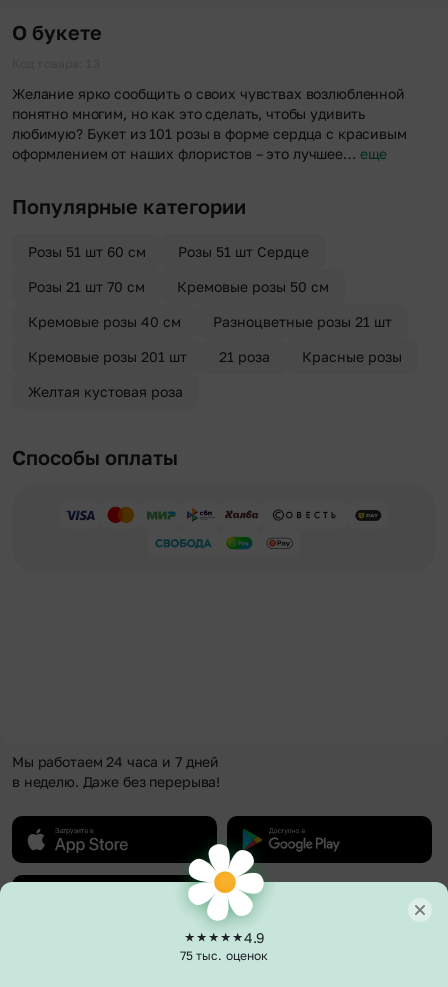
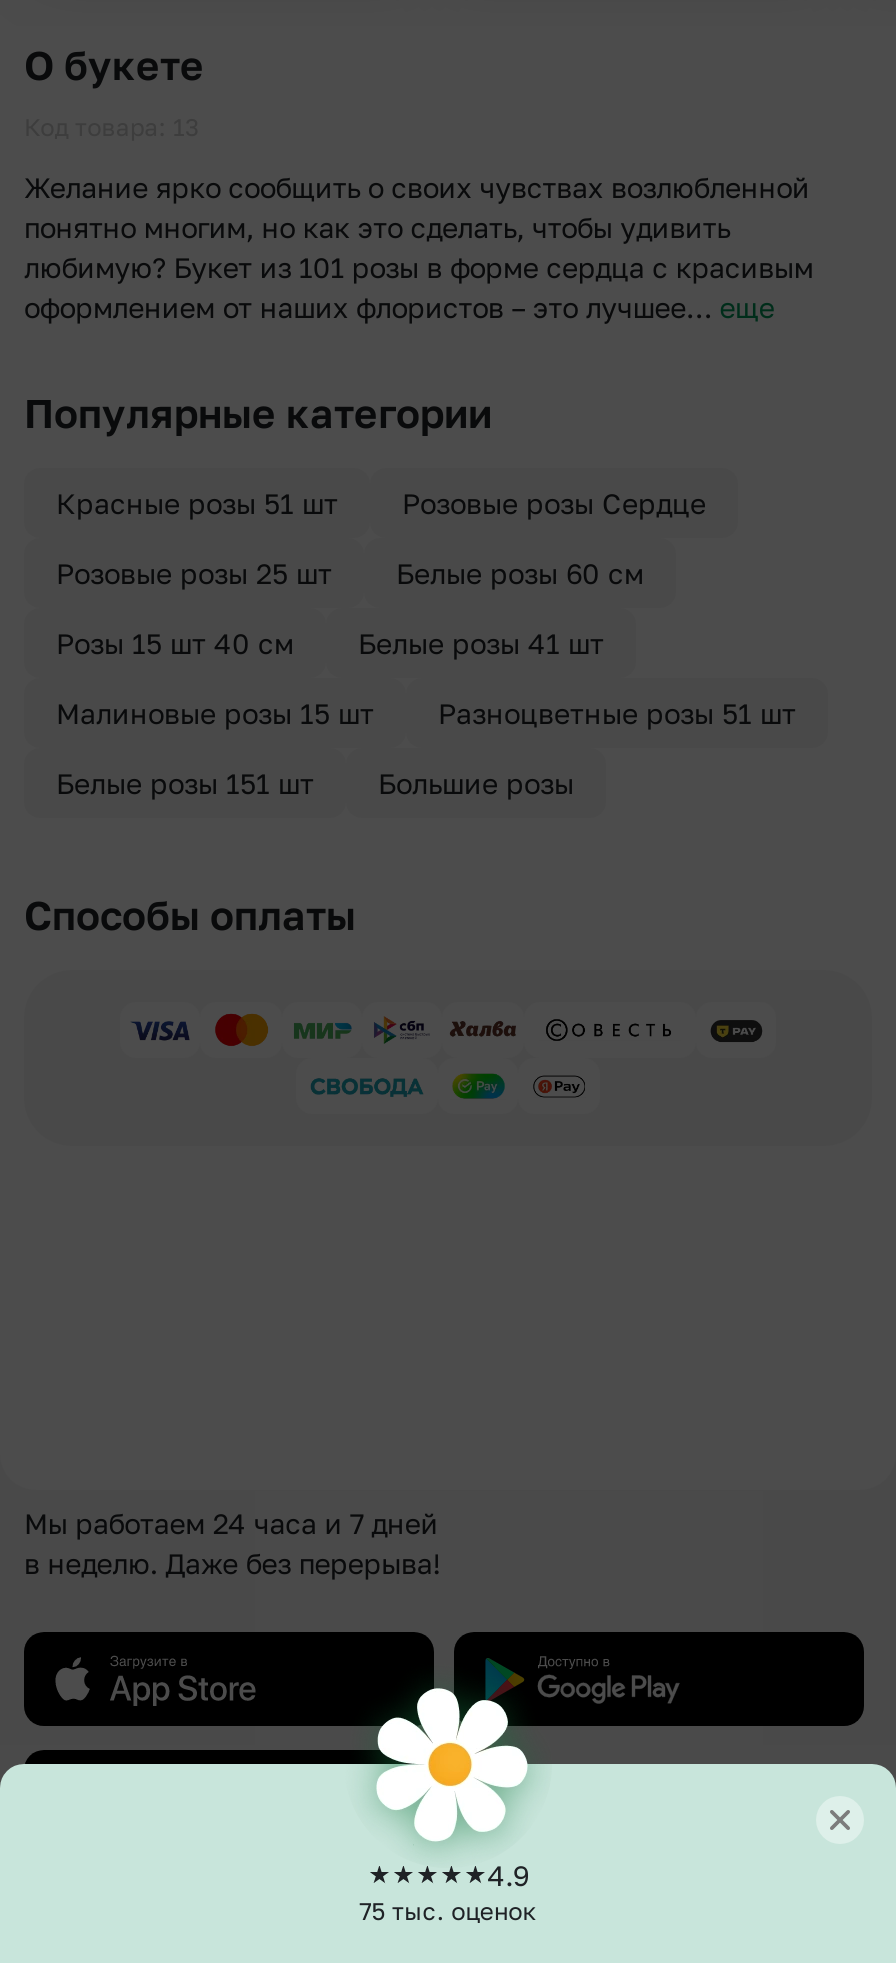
[28,243,309,260] Розы 51 шт 60 см | Розы 51 шт Сердце -> [56,486,706,520] Красные розы 51 шт | Розовые розы Сердце
[28,278,329,295] Розы 21 шт 70 см | Кремовые розы 50 см -> [56,556,644,590] Розовые розы 25 шт | Белые розы 60 см
[28,313,392,330] Кремовые розы 40 см | Разноцветные розы 21 шт -> [56,626,604,660] Розы 15 шт 40 см | Белые розы 41 шт
[28,348,402,365] Кремовые розы 201 шт | 21 роза | Красные розы -> [56,696,796,730] Малиновые розы 15 шт | Разноцветные розы 51 шт
[28,383,183,400] Желтая кустовая роза -> [56,766,574,800] Белые розы 151 шт | Большие розы

